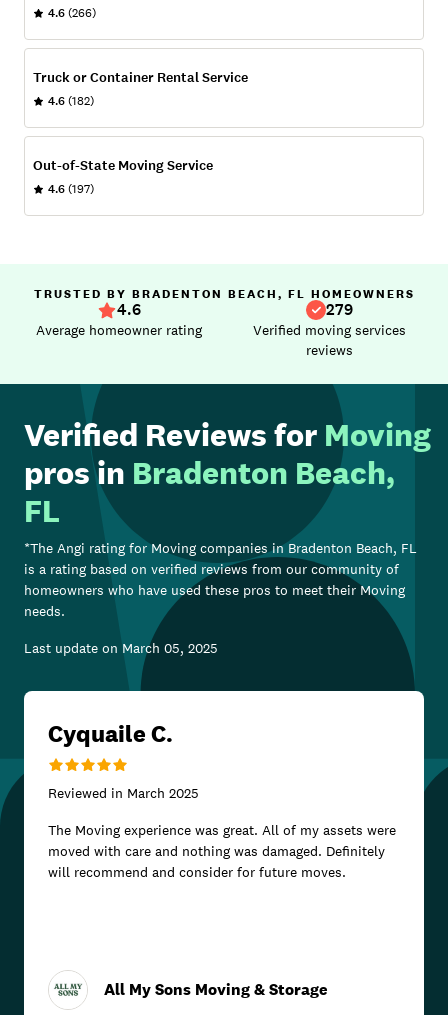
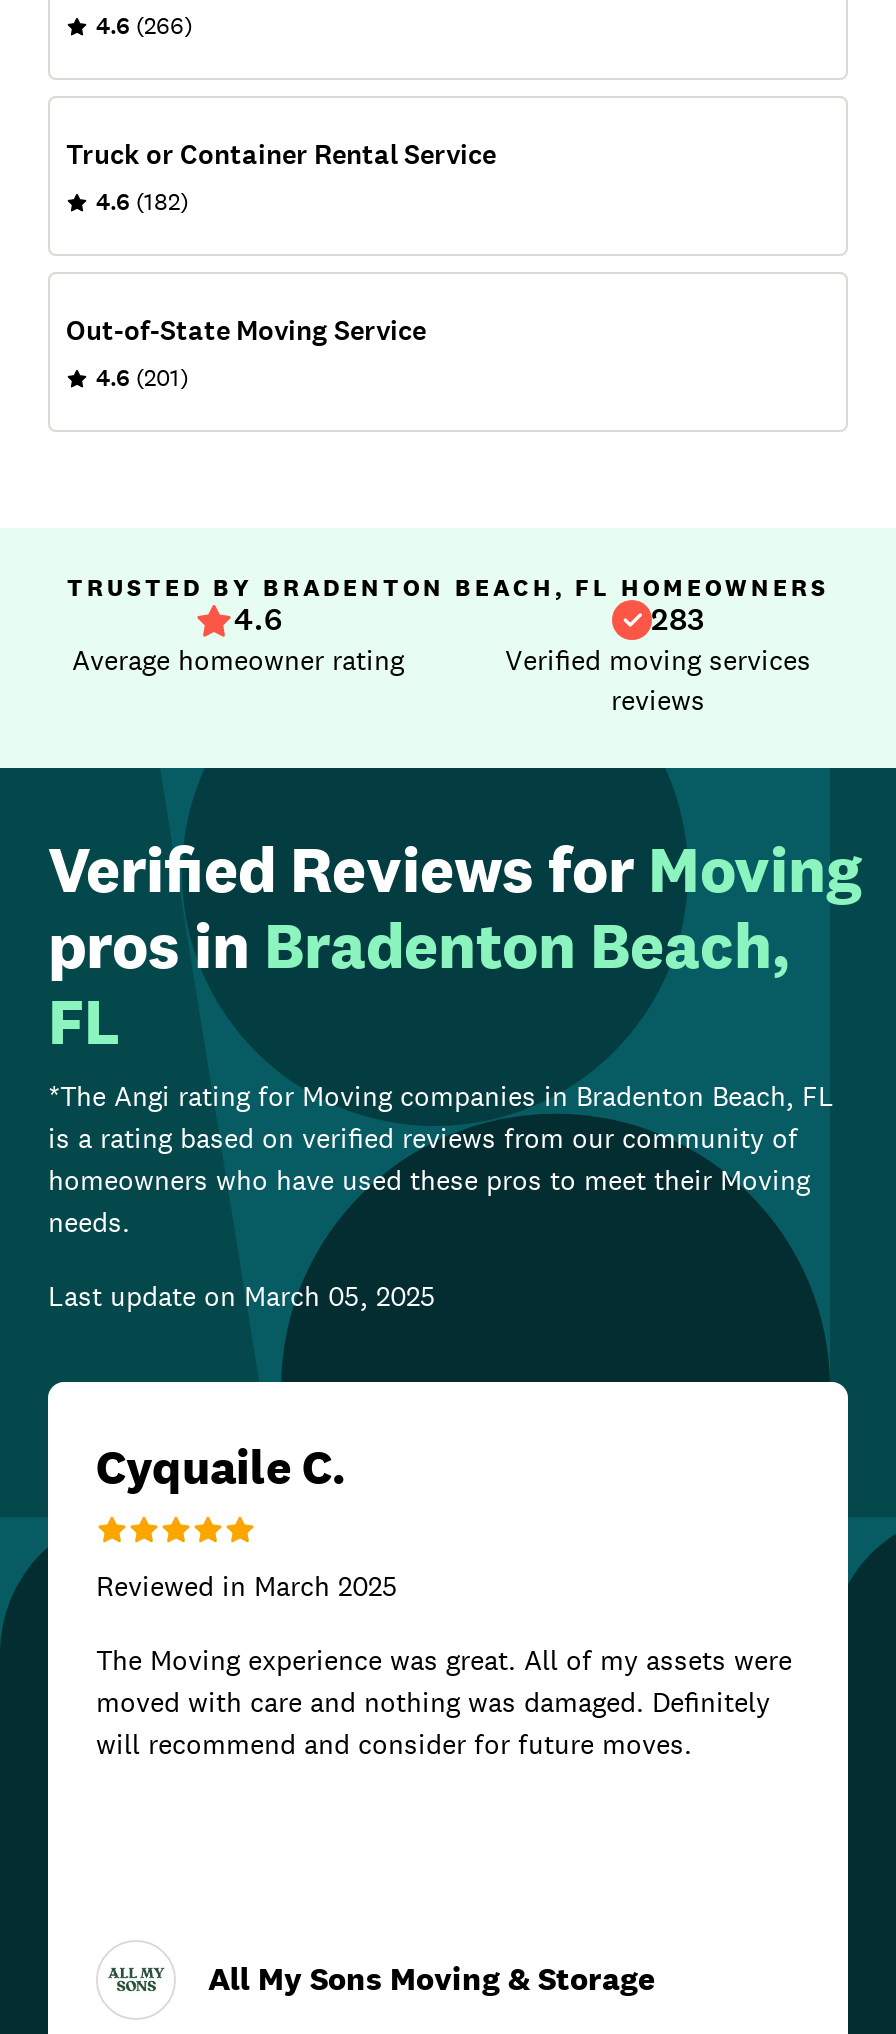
[48,180,94,196] 4.6 (197) -> [96,361,188,393] 4.6 (201)
[325,299,352,320] 279 -> [651,598,705,640] 283

